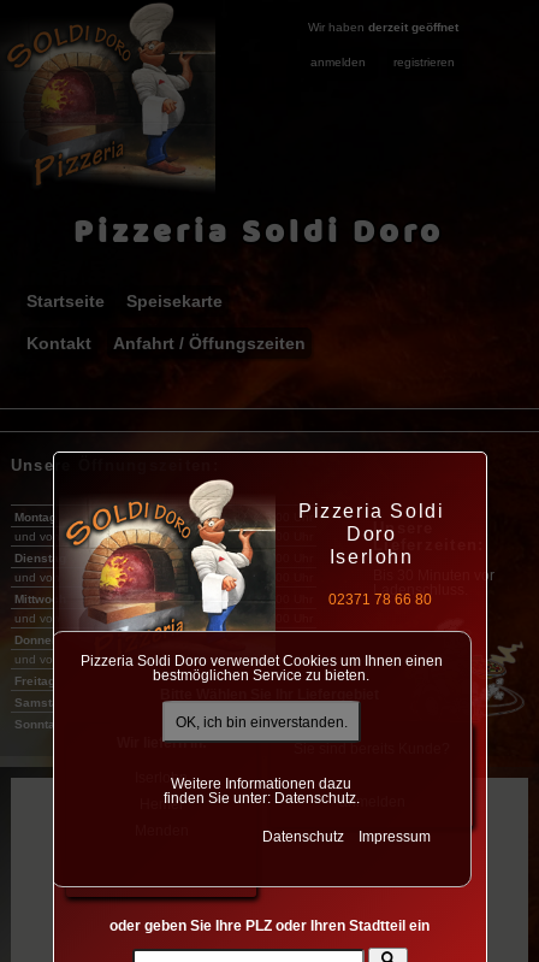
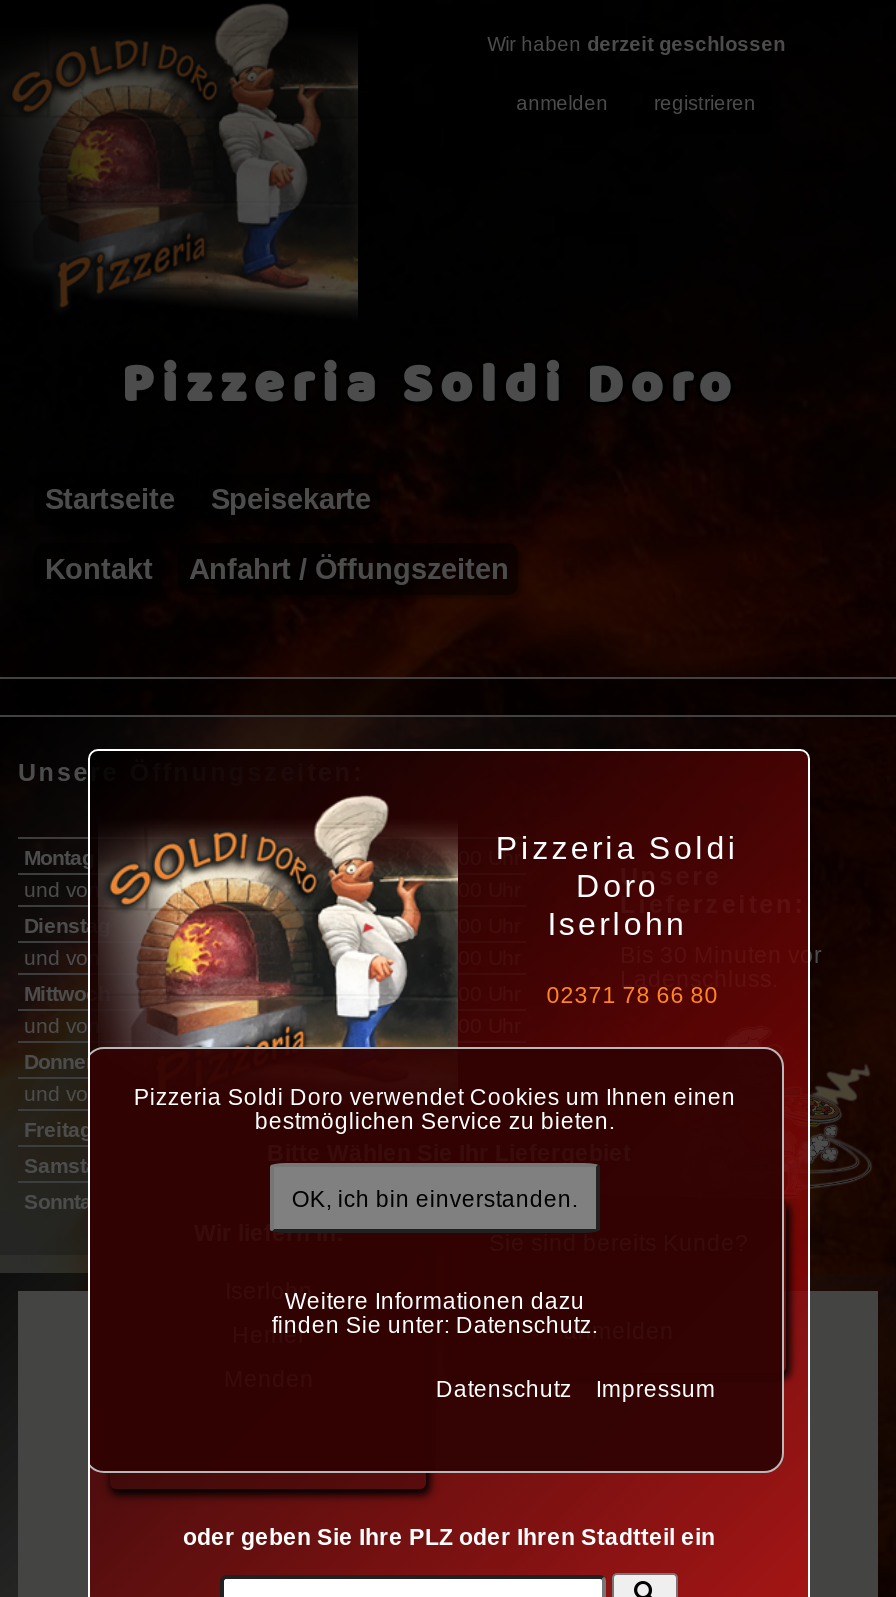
[308,20,458,34] Wir haben derzeit geöffnet -> [487,33,785,55] Wir haben derzeit geschlossen

